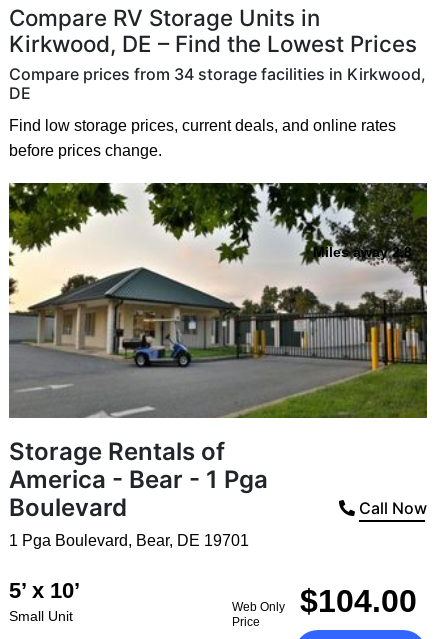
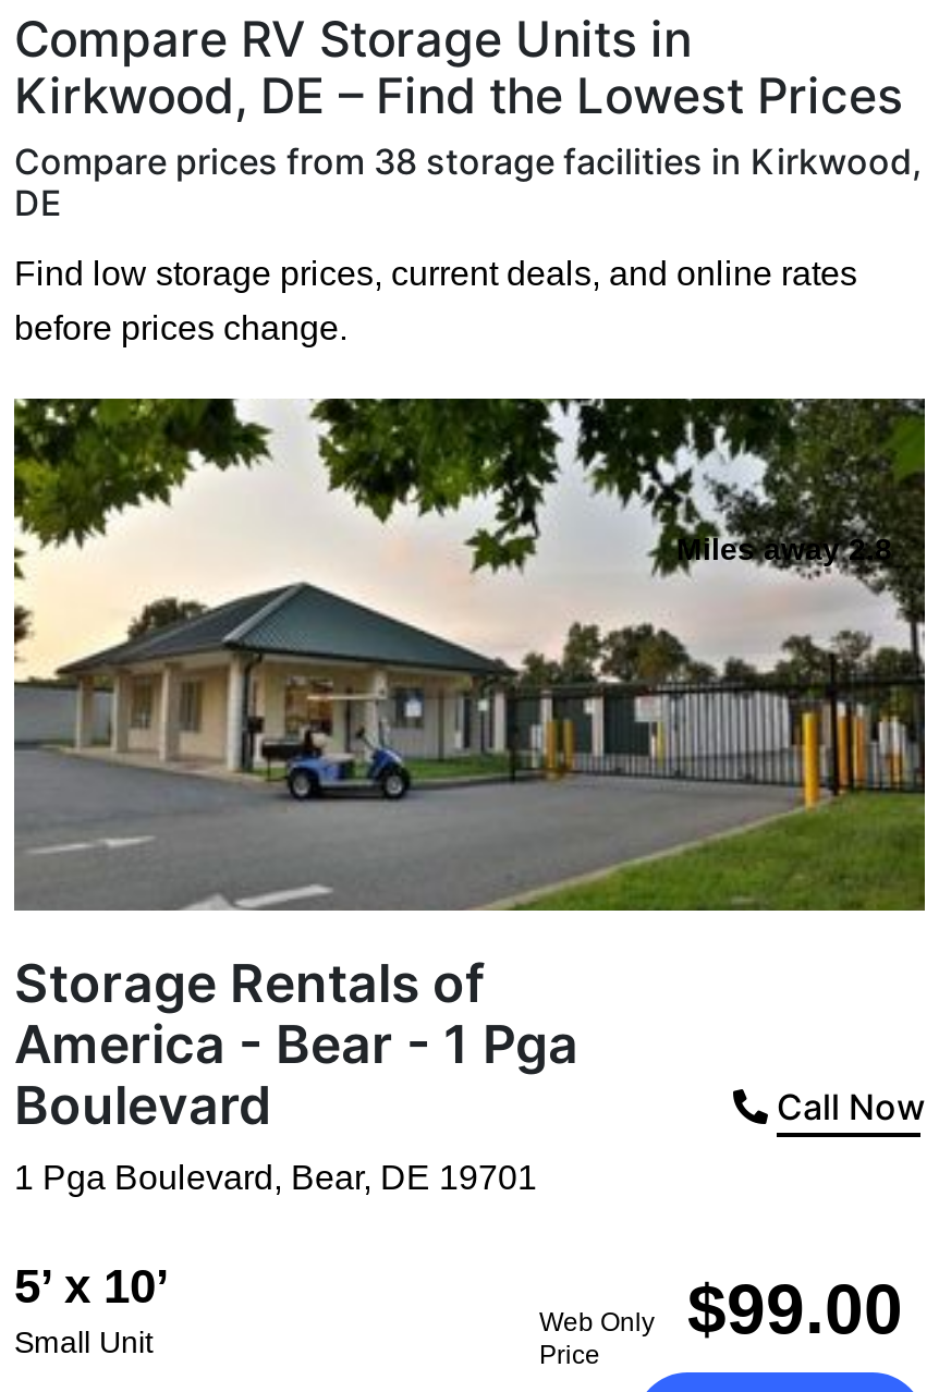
[9,63,426,83] Compare prices from 34 storage facilities in Kirkwood, -> [14,138,923,182] Compare prices from 38 storage facilities in Kirkwood,
[232,583,417,619] Web Only $104.00 -> [539,1270,903,1348] Web Only $99.00

